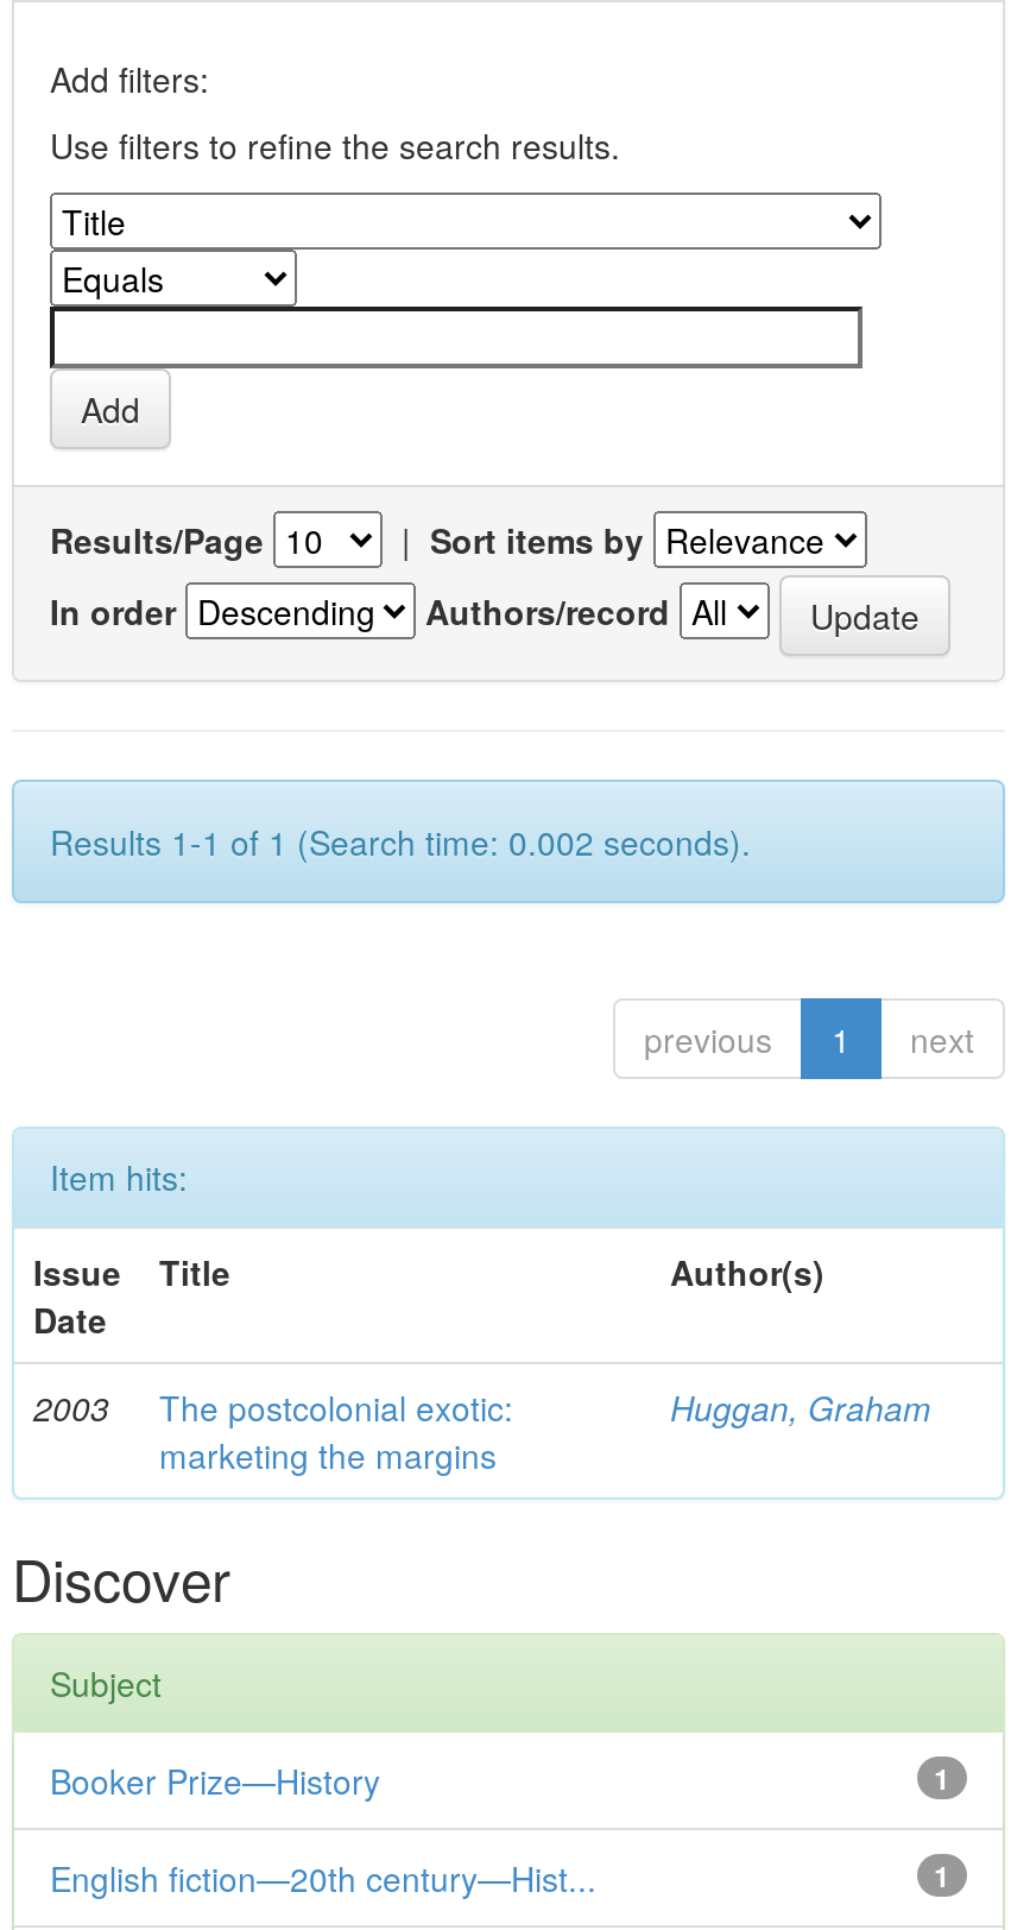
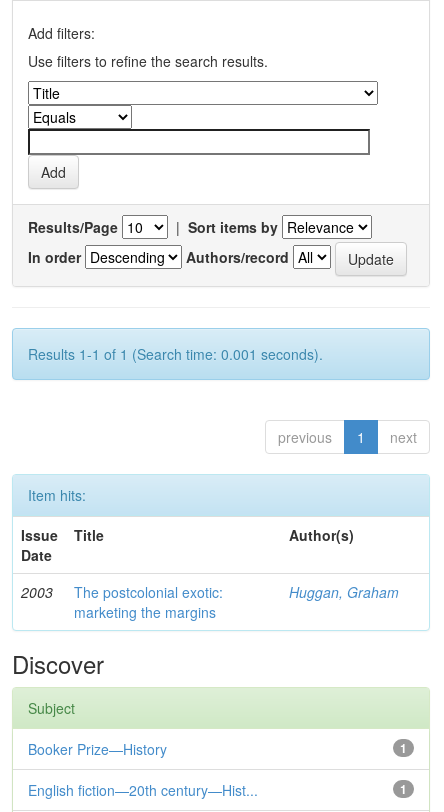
[50,818,751,865] Results 1-1 of 1 (Search time: 0.002 seconds). -> [28,344,323,364] Results 1-1 of 1 (Search time: 0.001 seconds).

